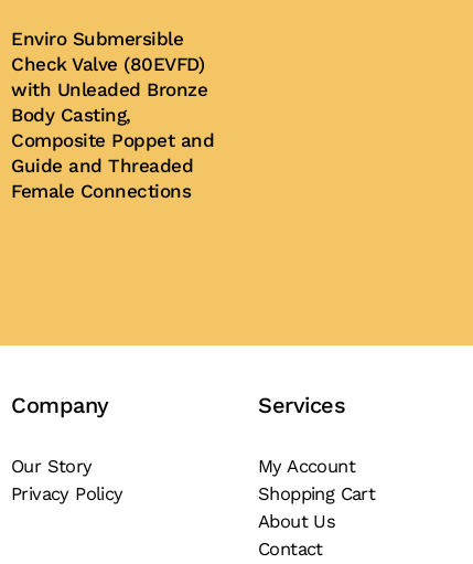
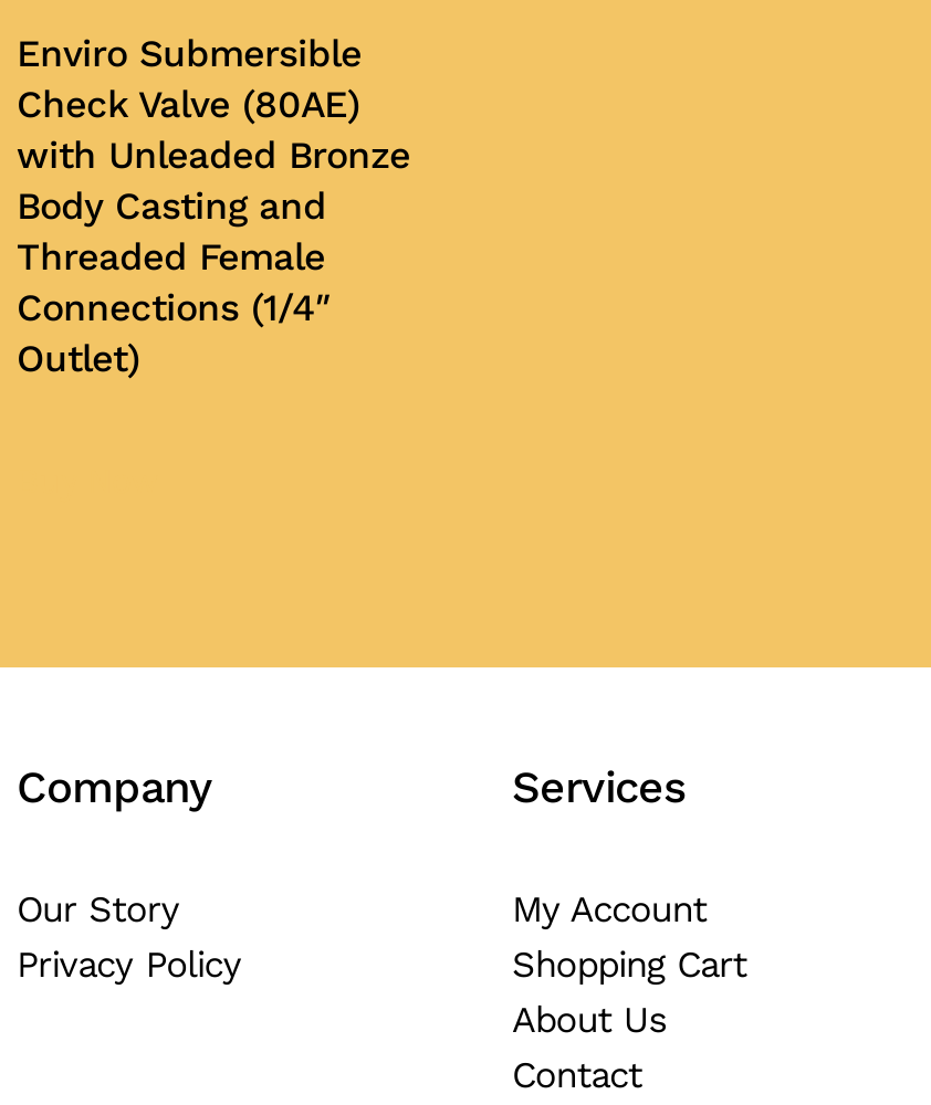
[11,53,204,75] Check Valve (80EVFD) -> [17,82,359,126] Check Valve (80AE)
[11,104,214,202] Body Casting, | Composite Poppet and | Guide and Threaded | Female Connections -> [17,183,329,380] Body Casting and | Threaded Female | Connections (1/4″ | Outlet)

